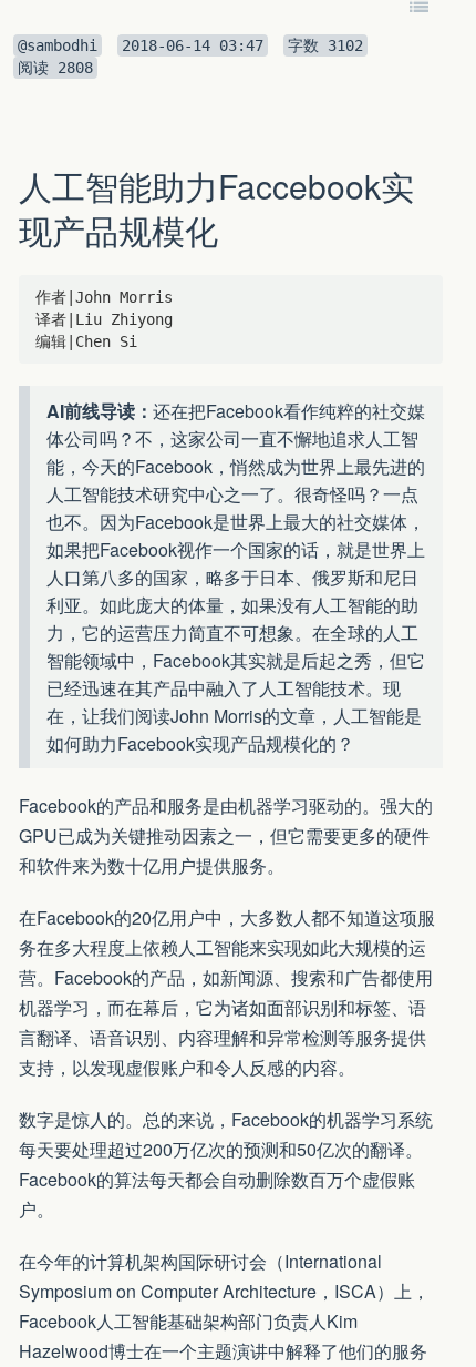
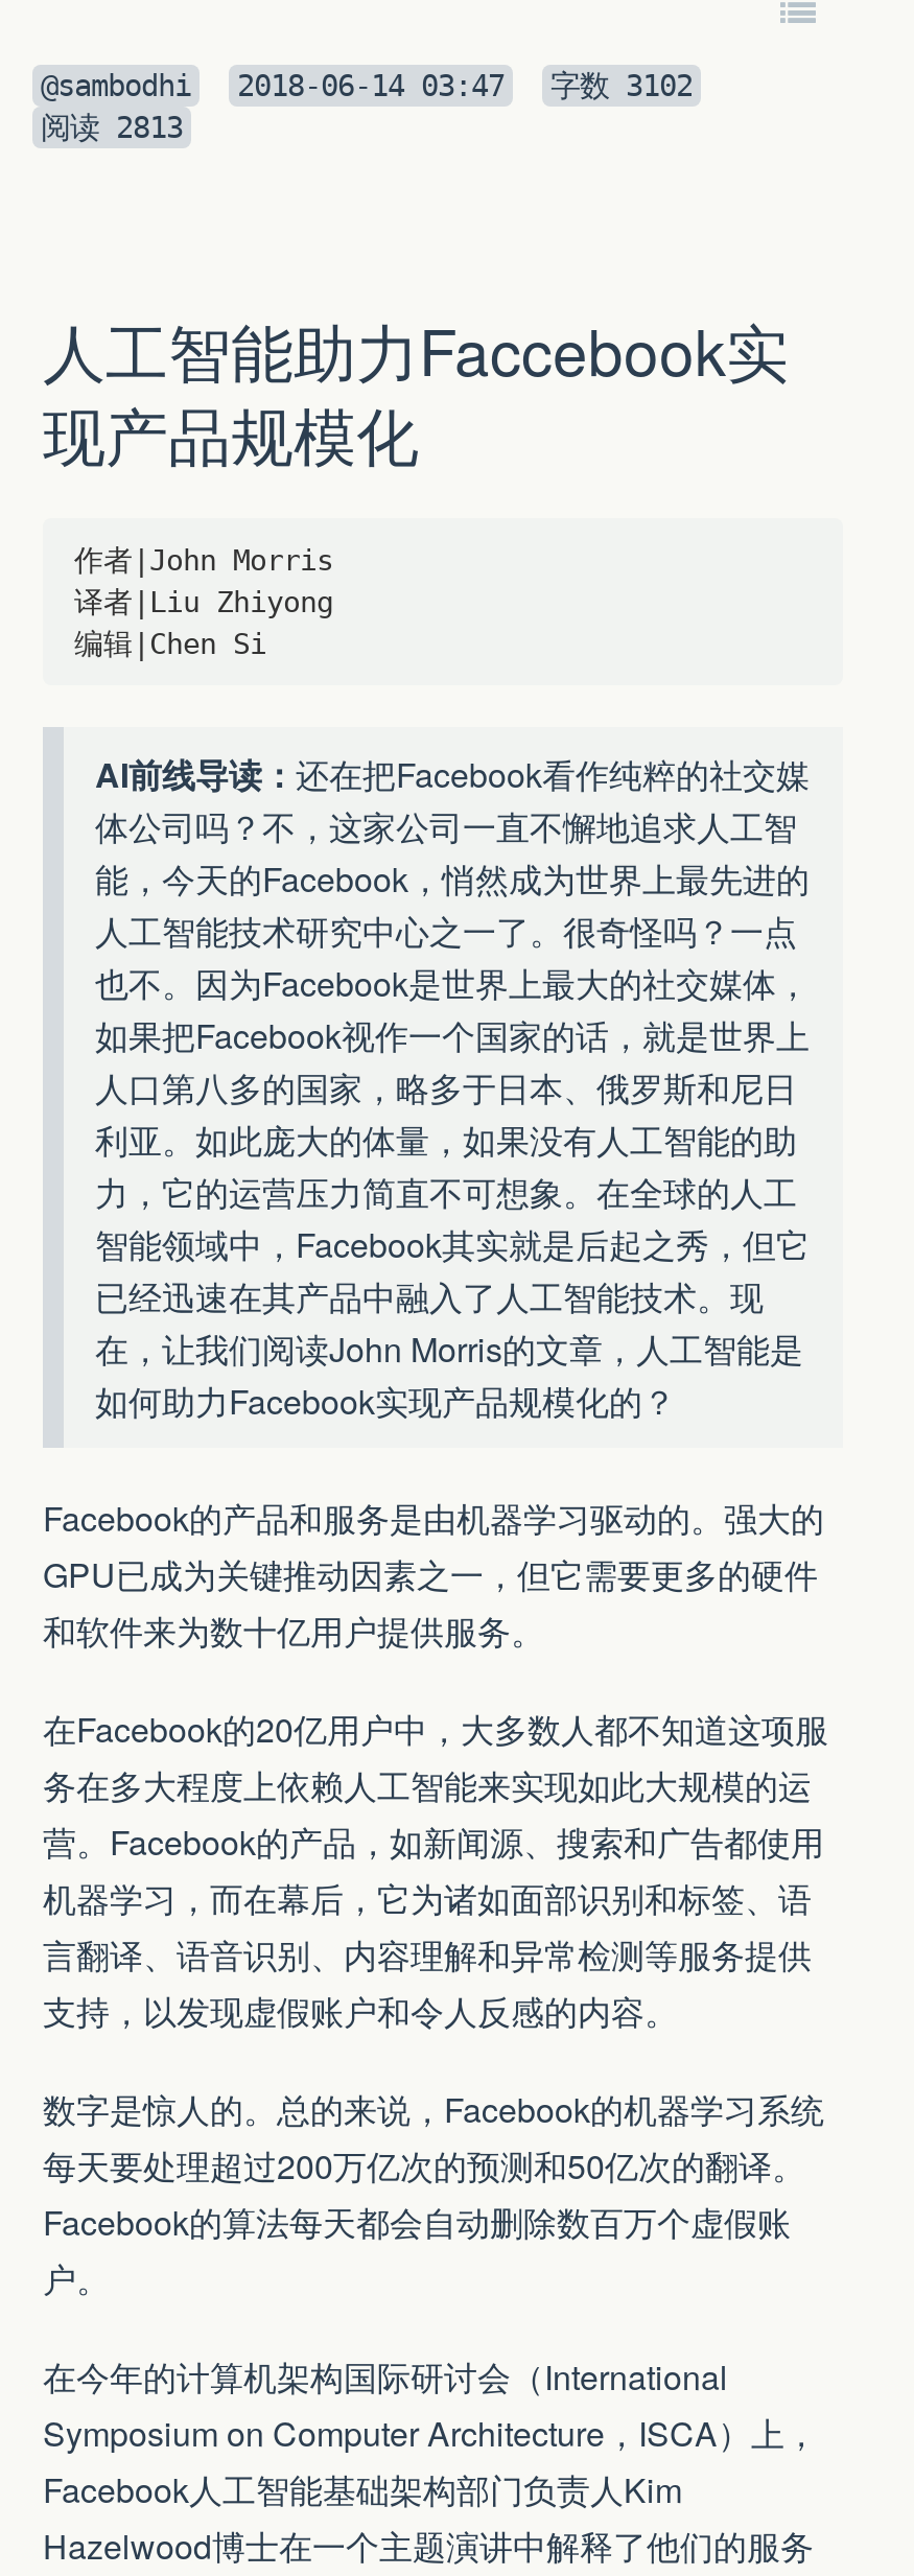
[18,59,93,76] 阅读2808 -> [41,111,183,144] 阅读2813

